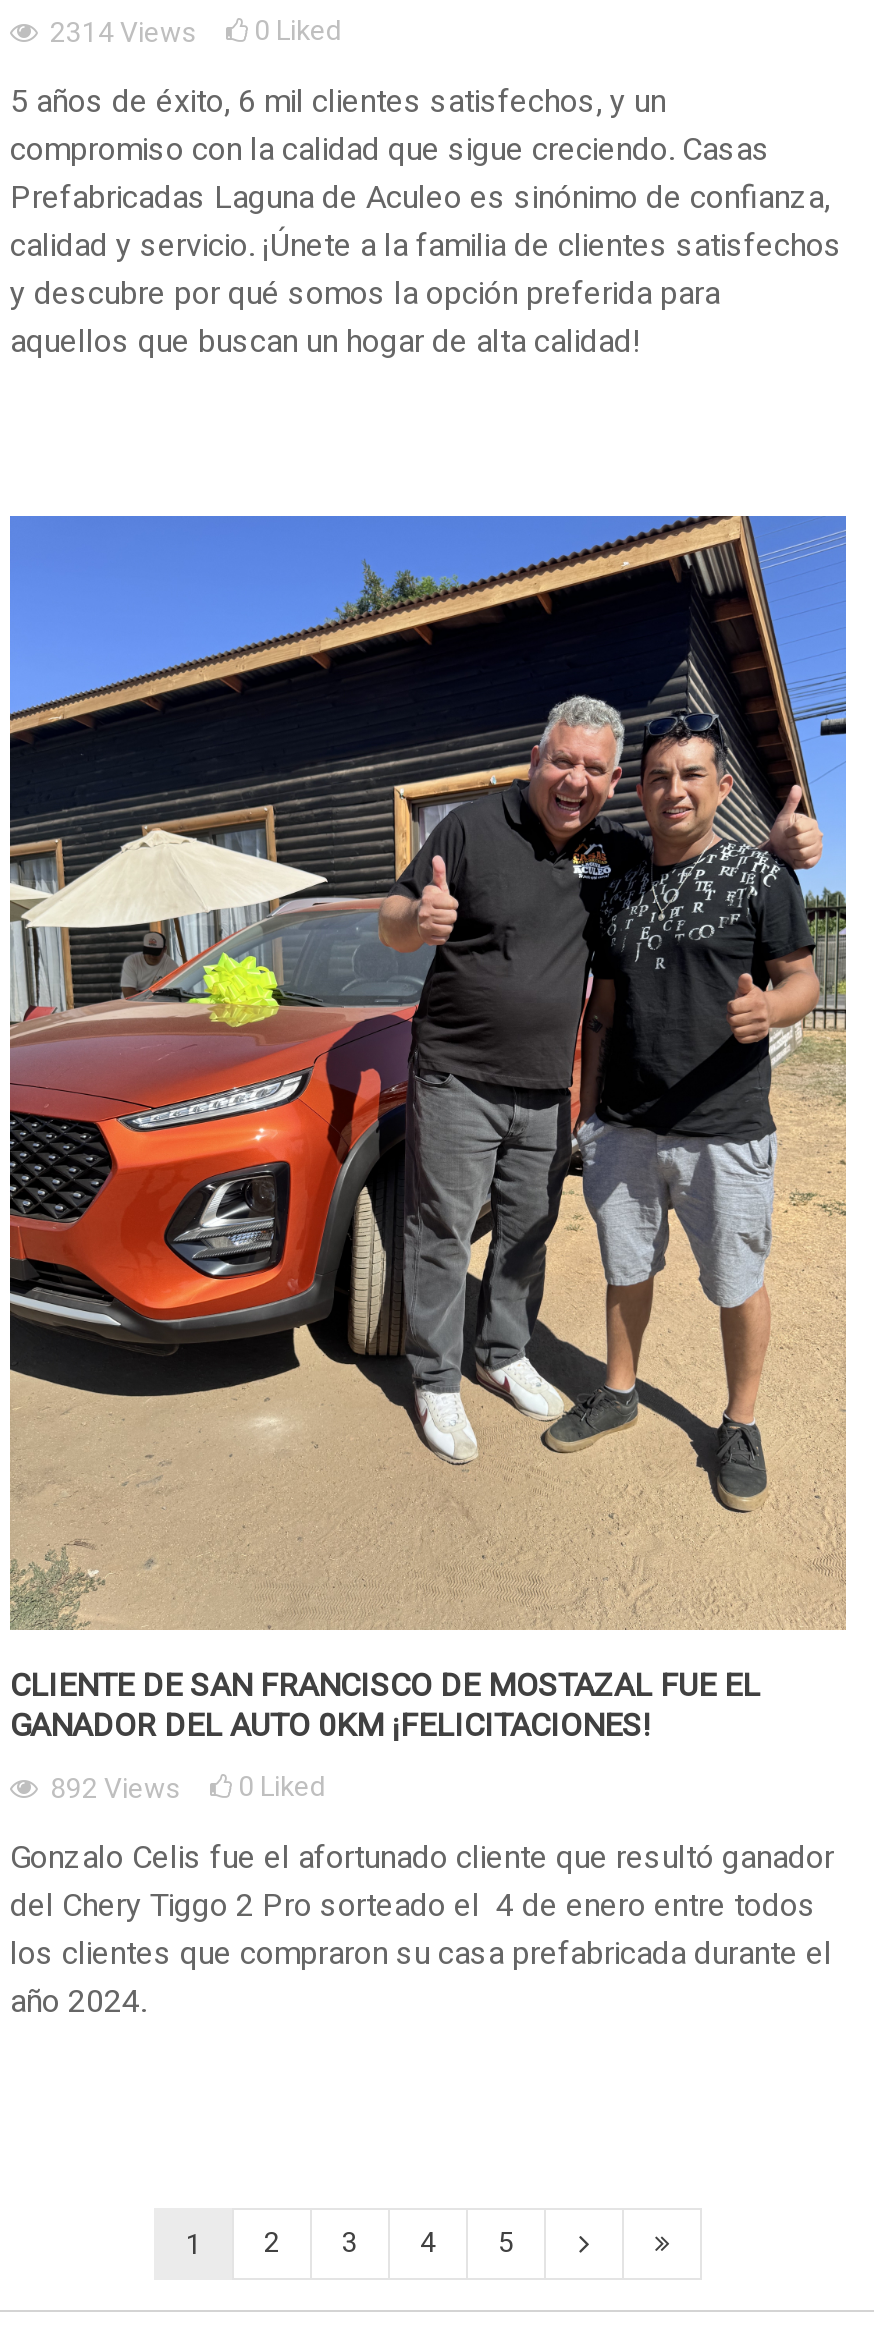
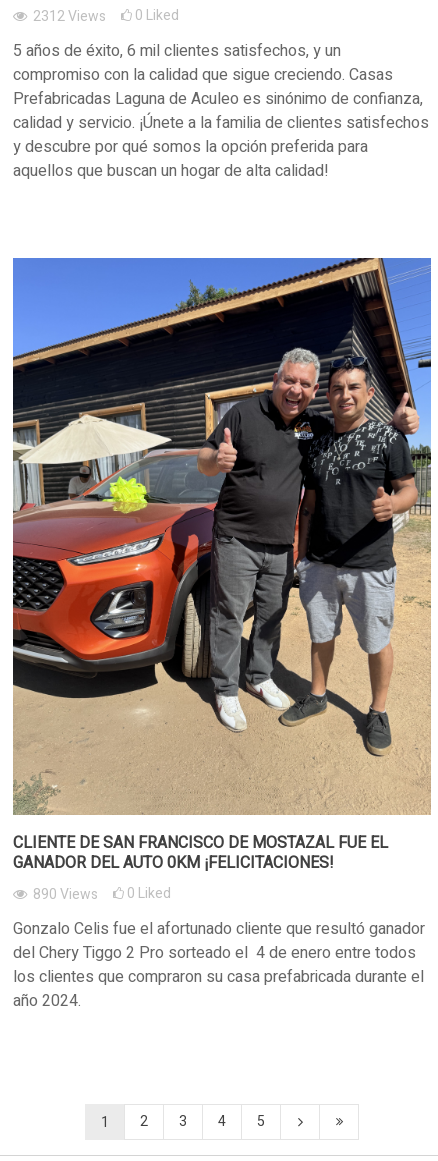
[44,10,342,54] 2314Views 0 Liked -> [30,5,179,27] 2312Views 0 Liked
[44,1766,326,1810] 892 Views 0 Liked -> [30,883,171,905] 890 Views 0 Liked

